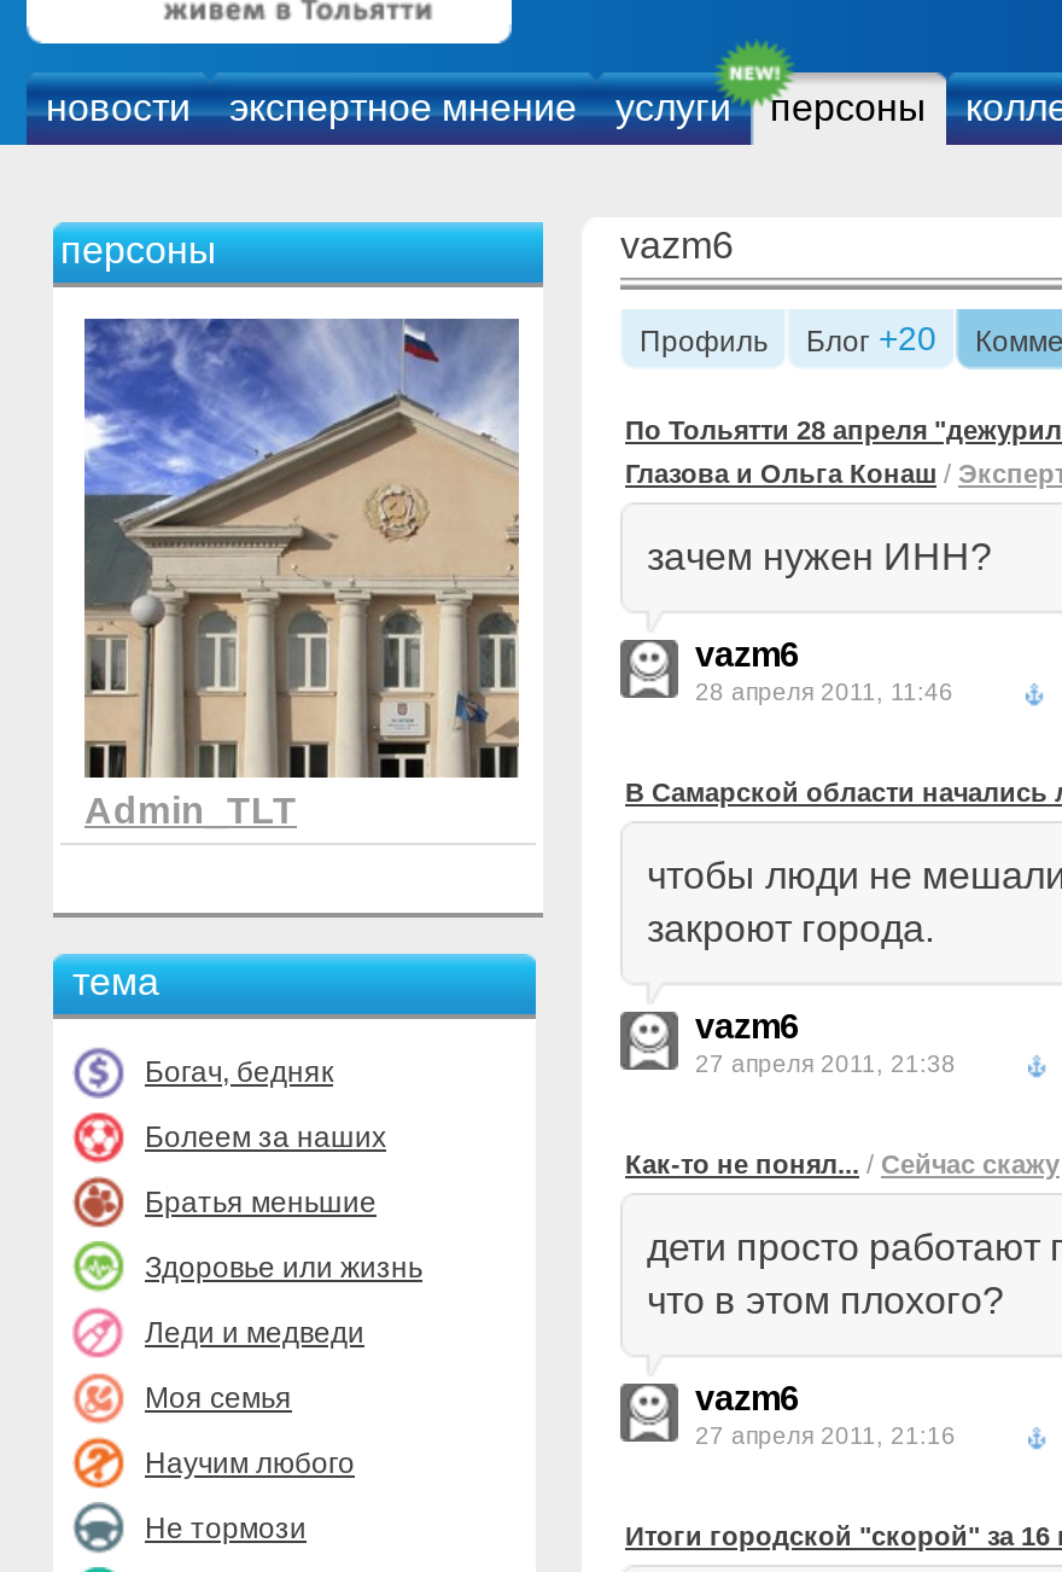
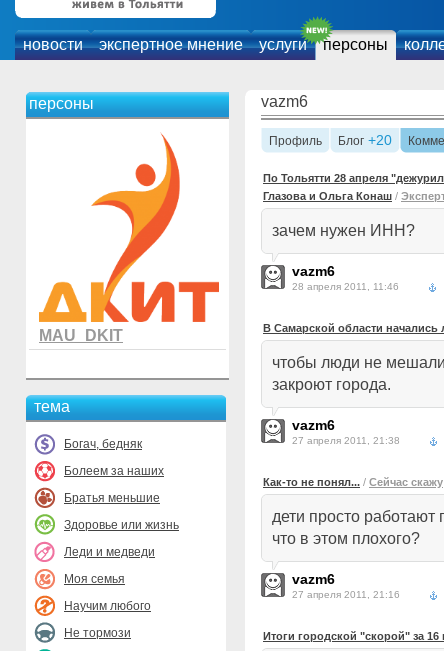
[82,316,521,831] [image] | Admin_TLT -> [38,132,219,344] [image] | MAU_DKIT

